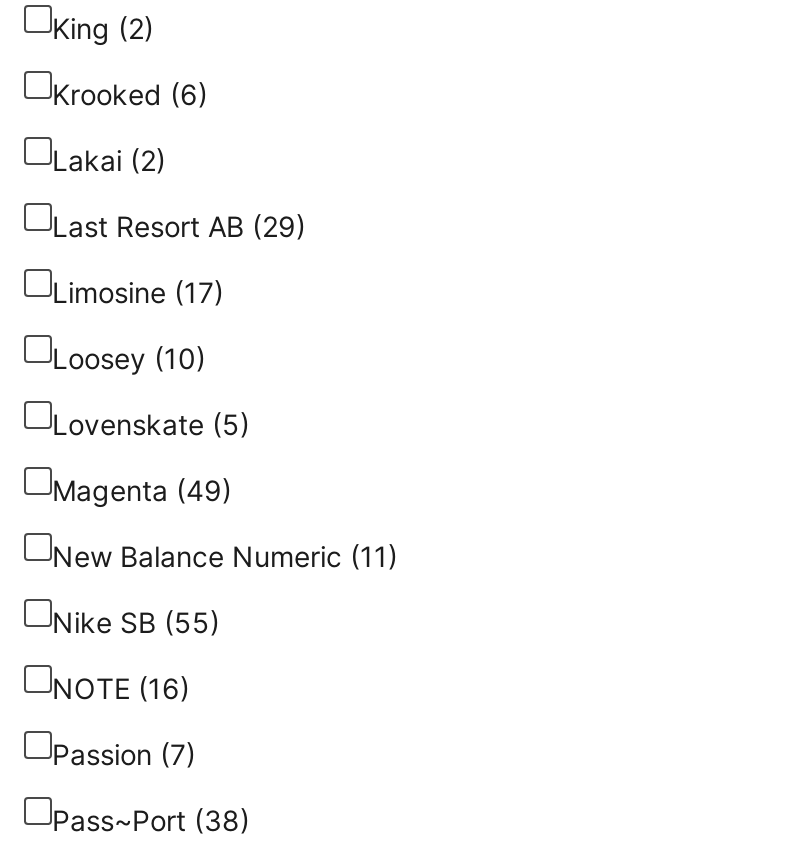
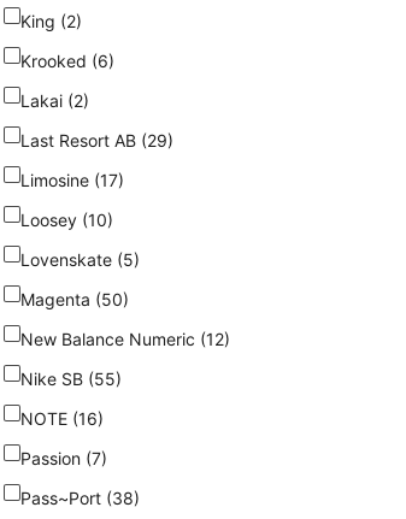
[52,473,232,507] Magenta (49) -> [20,289,129,309] Magenta (50)
[52,539,398,573] New Balance Numeric (11) -> [20,329,230,349] New Balance Numeric (12)

